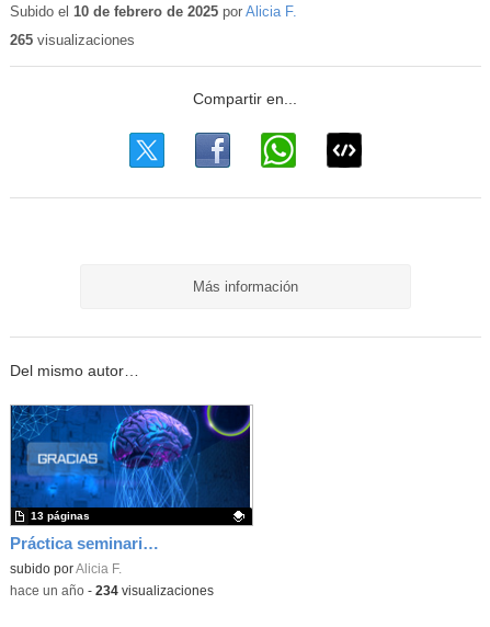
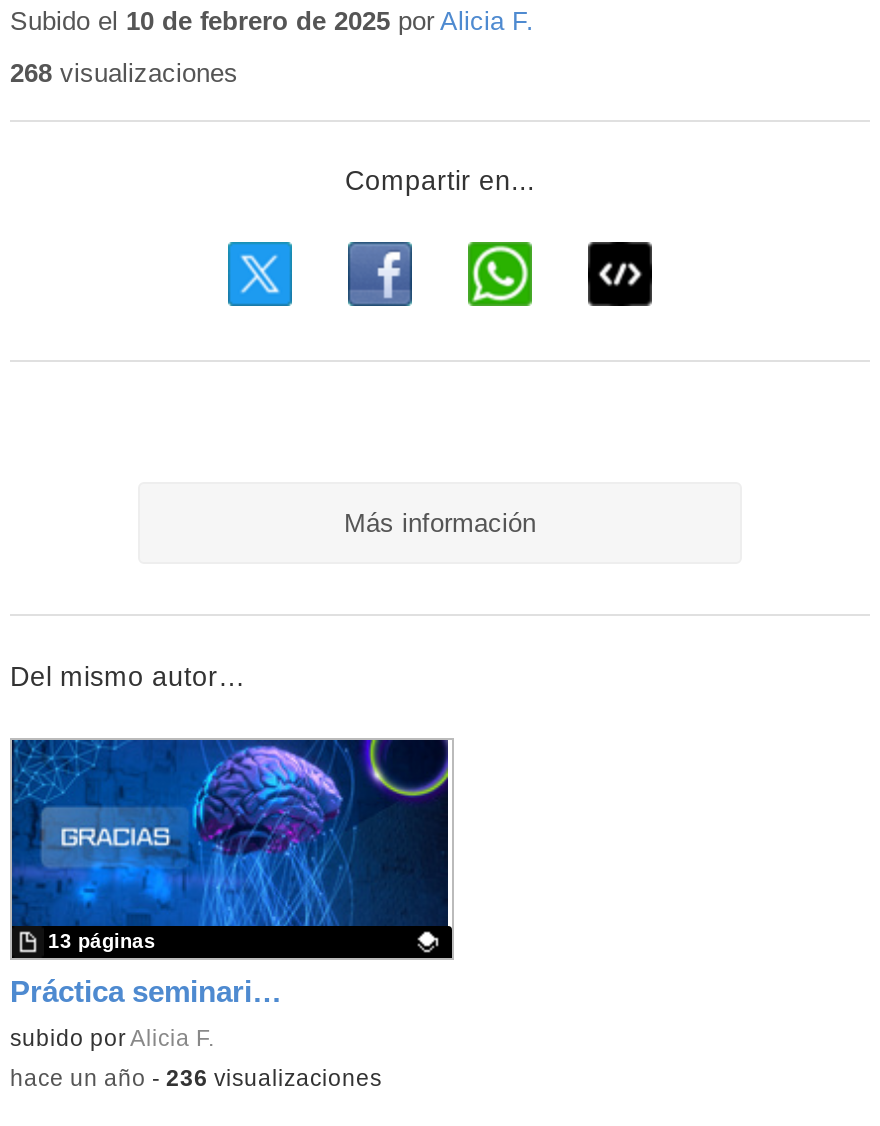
[10,32,135,48] 265 visualizaciones -> [10,58,238,88] 268 visualizaciones
[10,584,214,597] hace un año - 234 visualizaciones -> [10,1066,382,1090] hace un año - 236 visualizaciones

